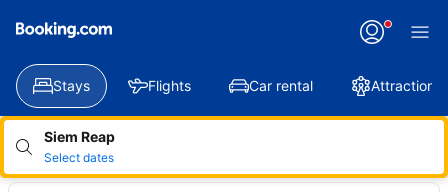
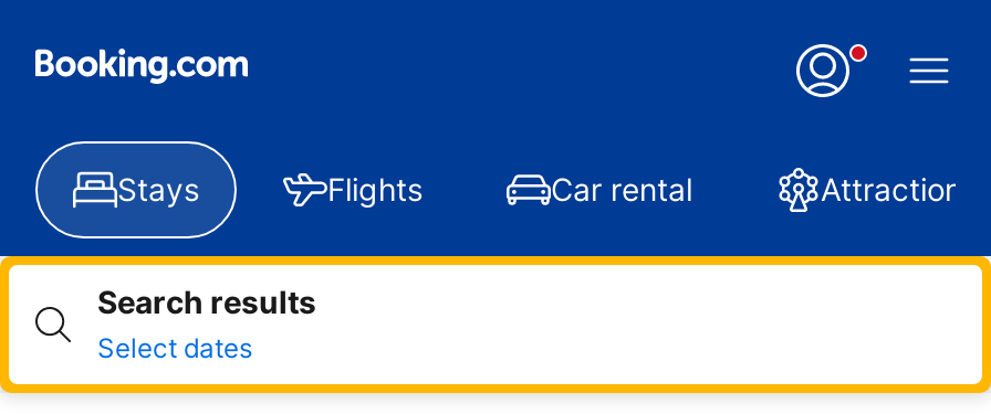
[44,128,115,145] Siem Reap -> [97,283,316,320] Search results

